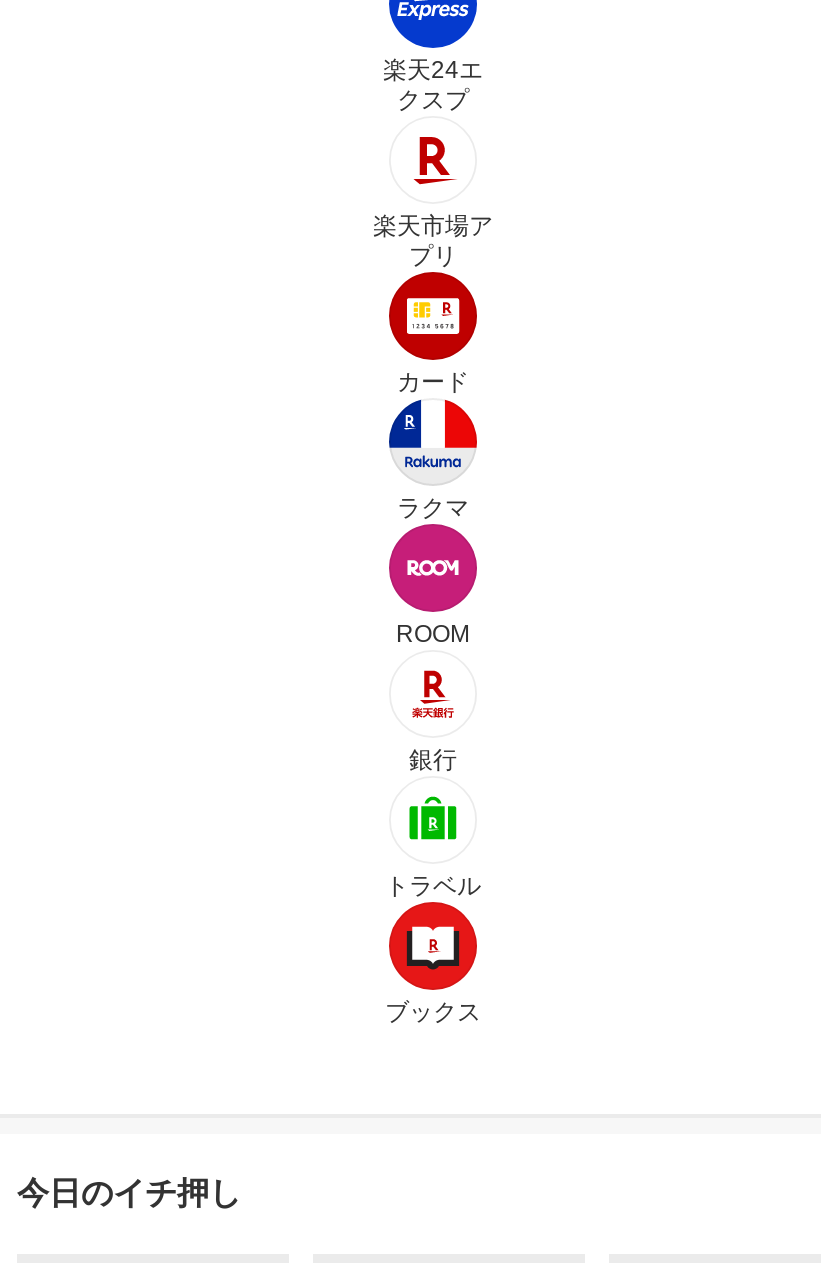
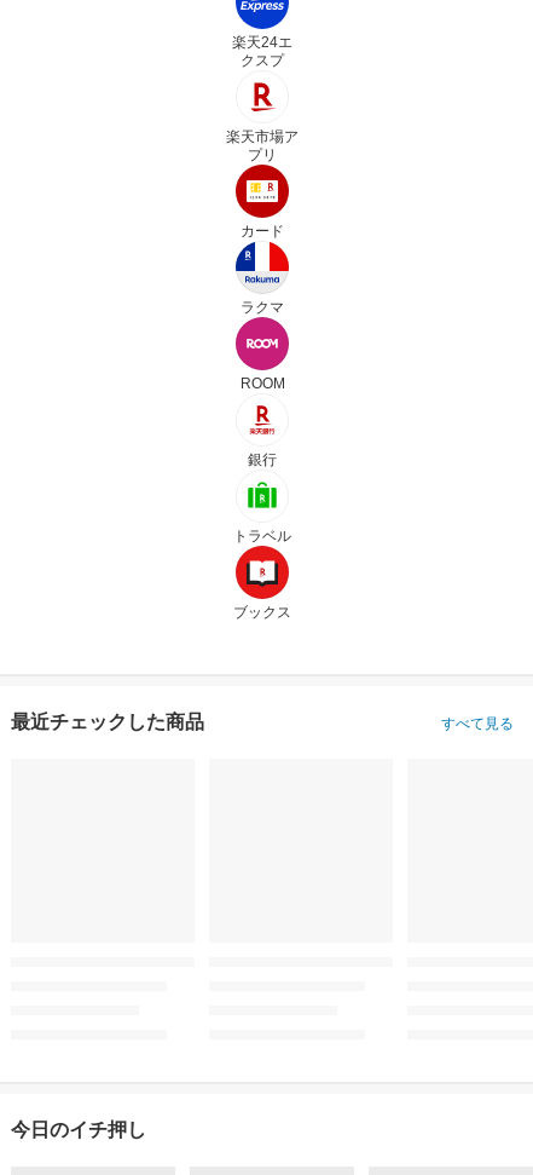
none -> [11,712,514,732] 最近チェックした商品 | すべて見る

